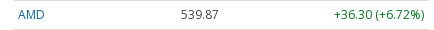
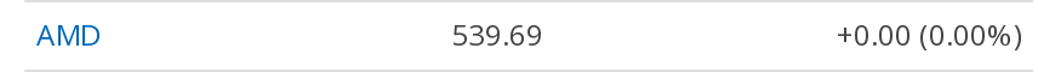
[181,6,219,23] 539.87 -> [451,15,543,56] 539.69
[334,6,424,23] +36.30 (+6.72%) -> [837,15,1021,56] +0.00 (0.00%)

